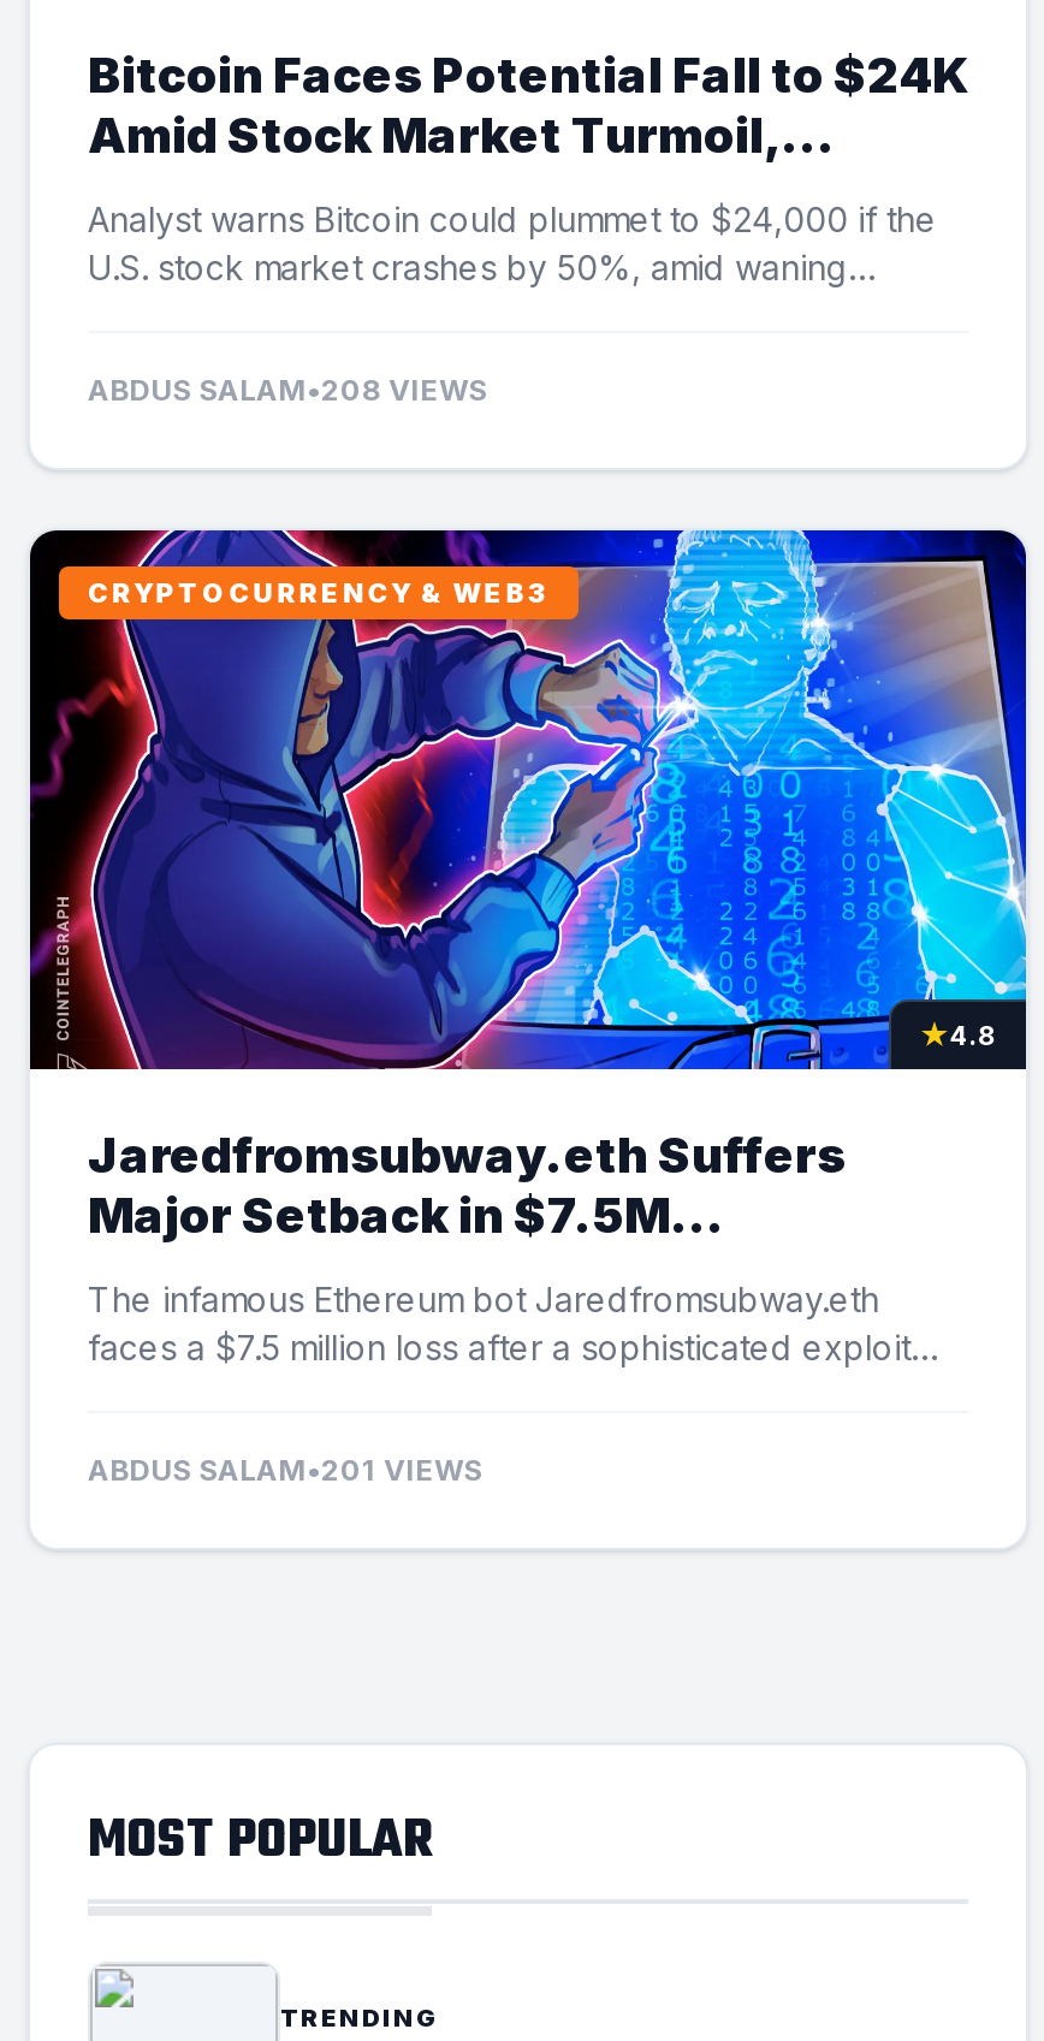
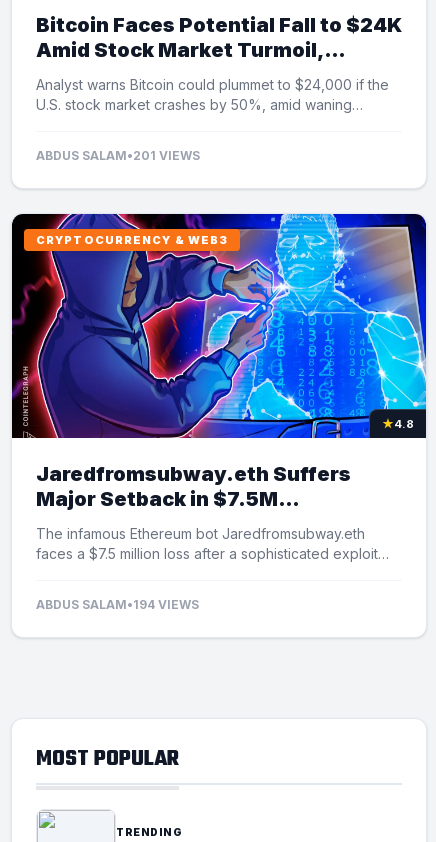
[88,372,487,408] ABDUS SALAM•208 VIEWS -> none
none -> [36,597,199,612] ABDUS SALAM•194 VIEWS
moved [88,1452,482,1488] -> [36,148,200,163]: ABDUS SALAM•201 VIEWS

